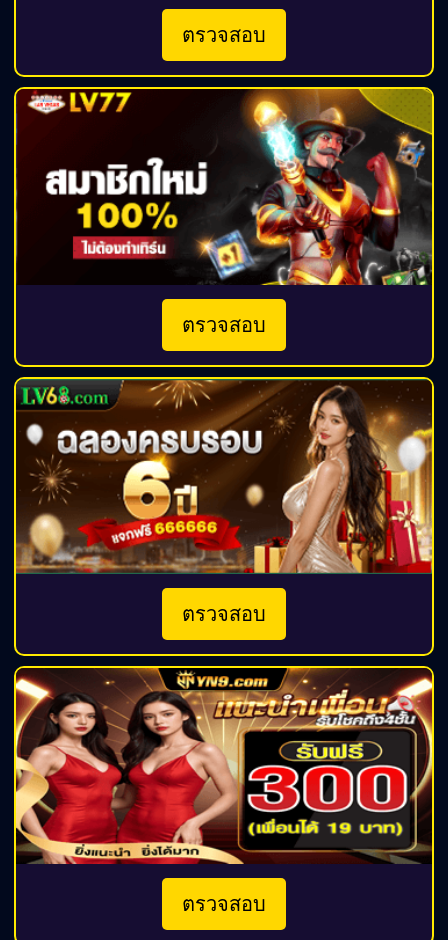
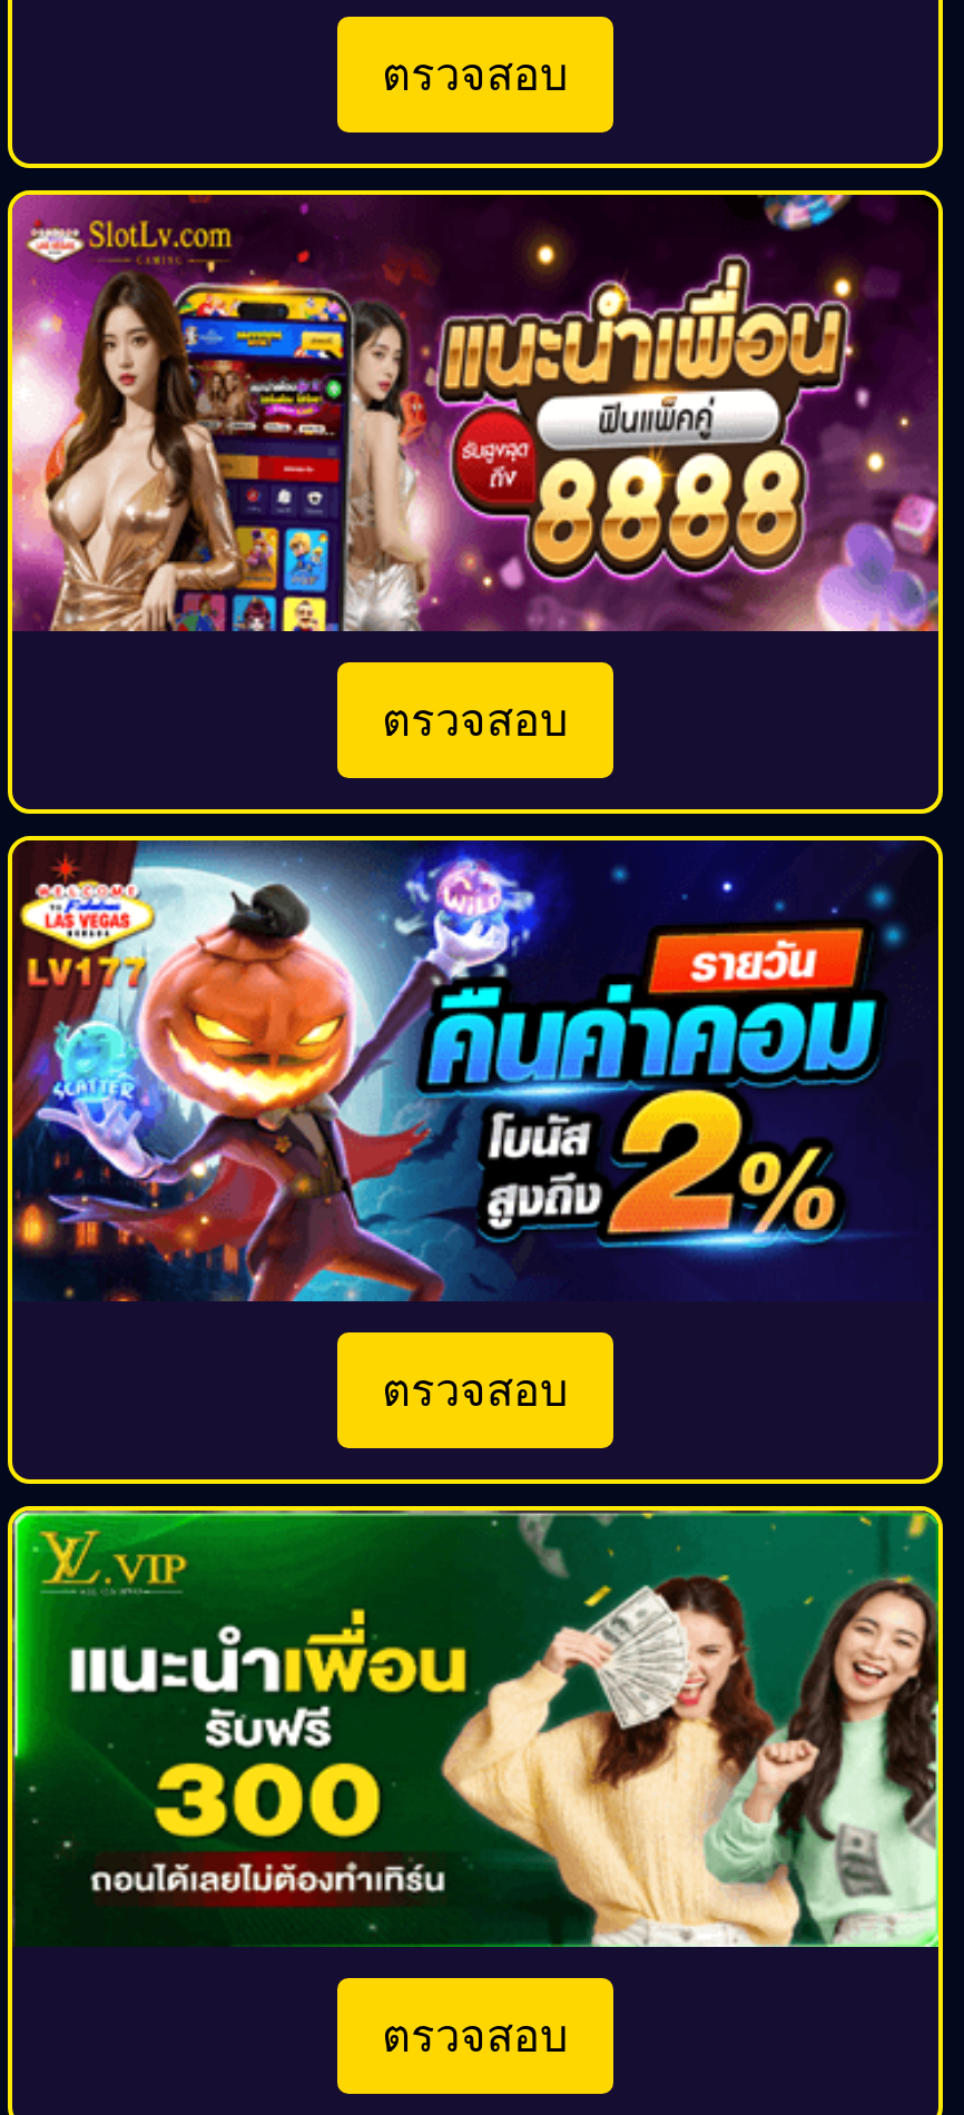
[16,88,433,286] [image] -> [10,193,941,633] [image]
[15,378,433,575] [image] -> [12,838,938,1304] [image]
[15,665,433,865] [image] -> [10,1504,941,1949] [image]

